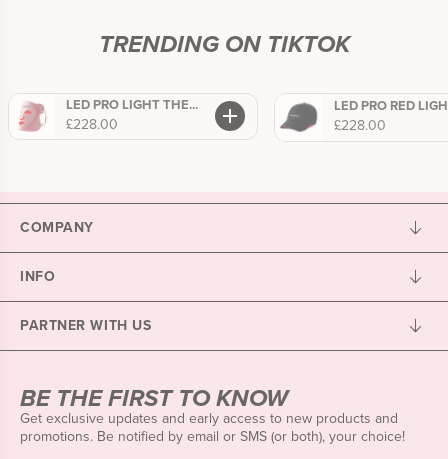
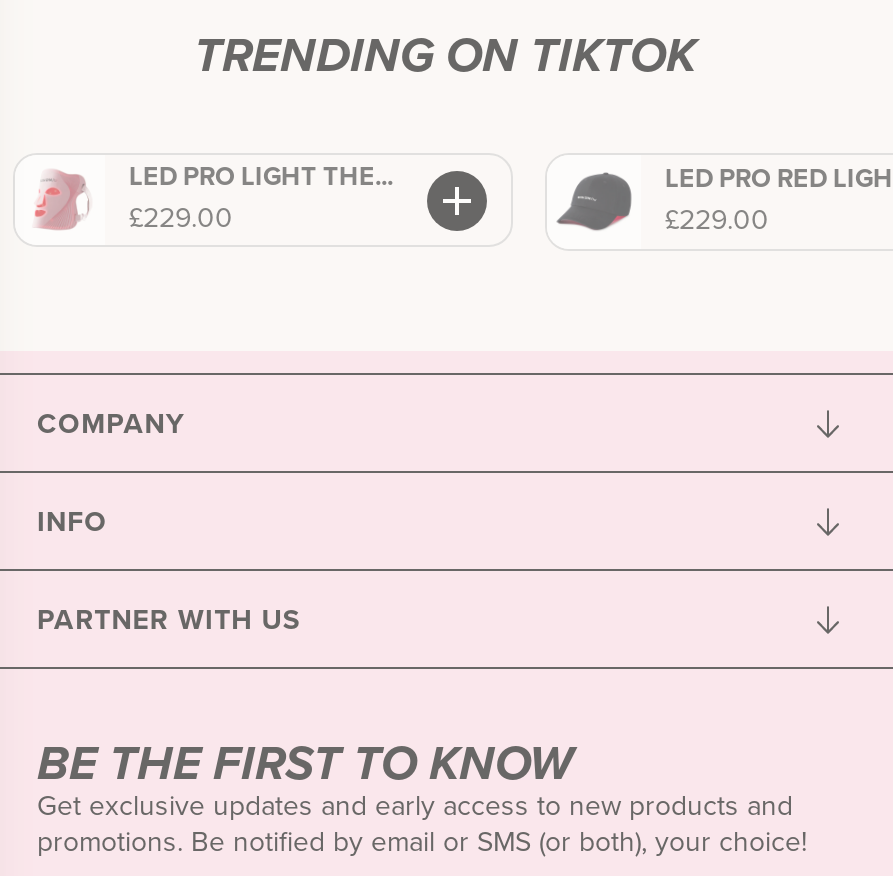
[66,114,118,135] £228.00 -> [129,198,233,238] £229.00
[334,115,386,136] £228.00 -> [665,200,769,240] £229.00

